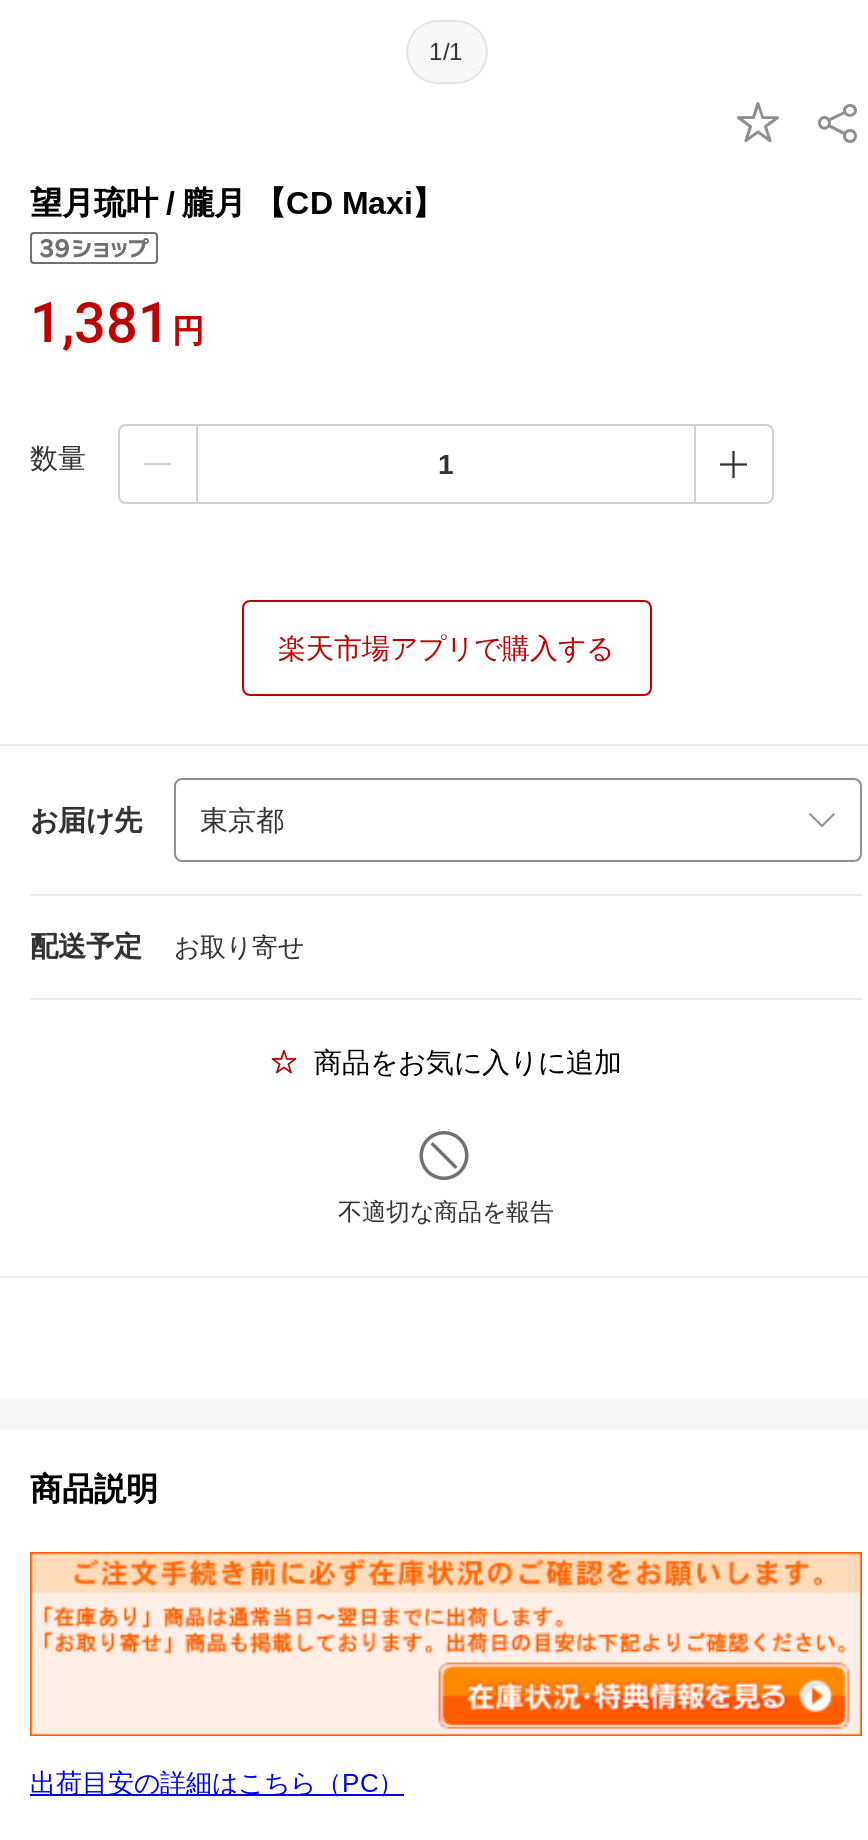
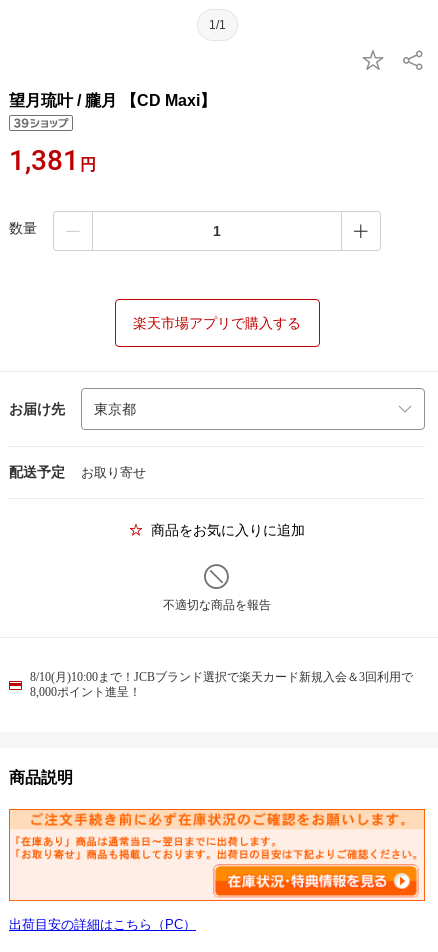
none -> [30,670,413,699] 8/10(月)10:00まで！JCBブランド選択で楽天カード新規入会＆3回利用で | 8,000ポイント進呈！

